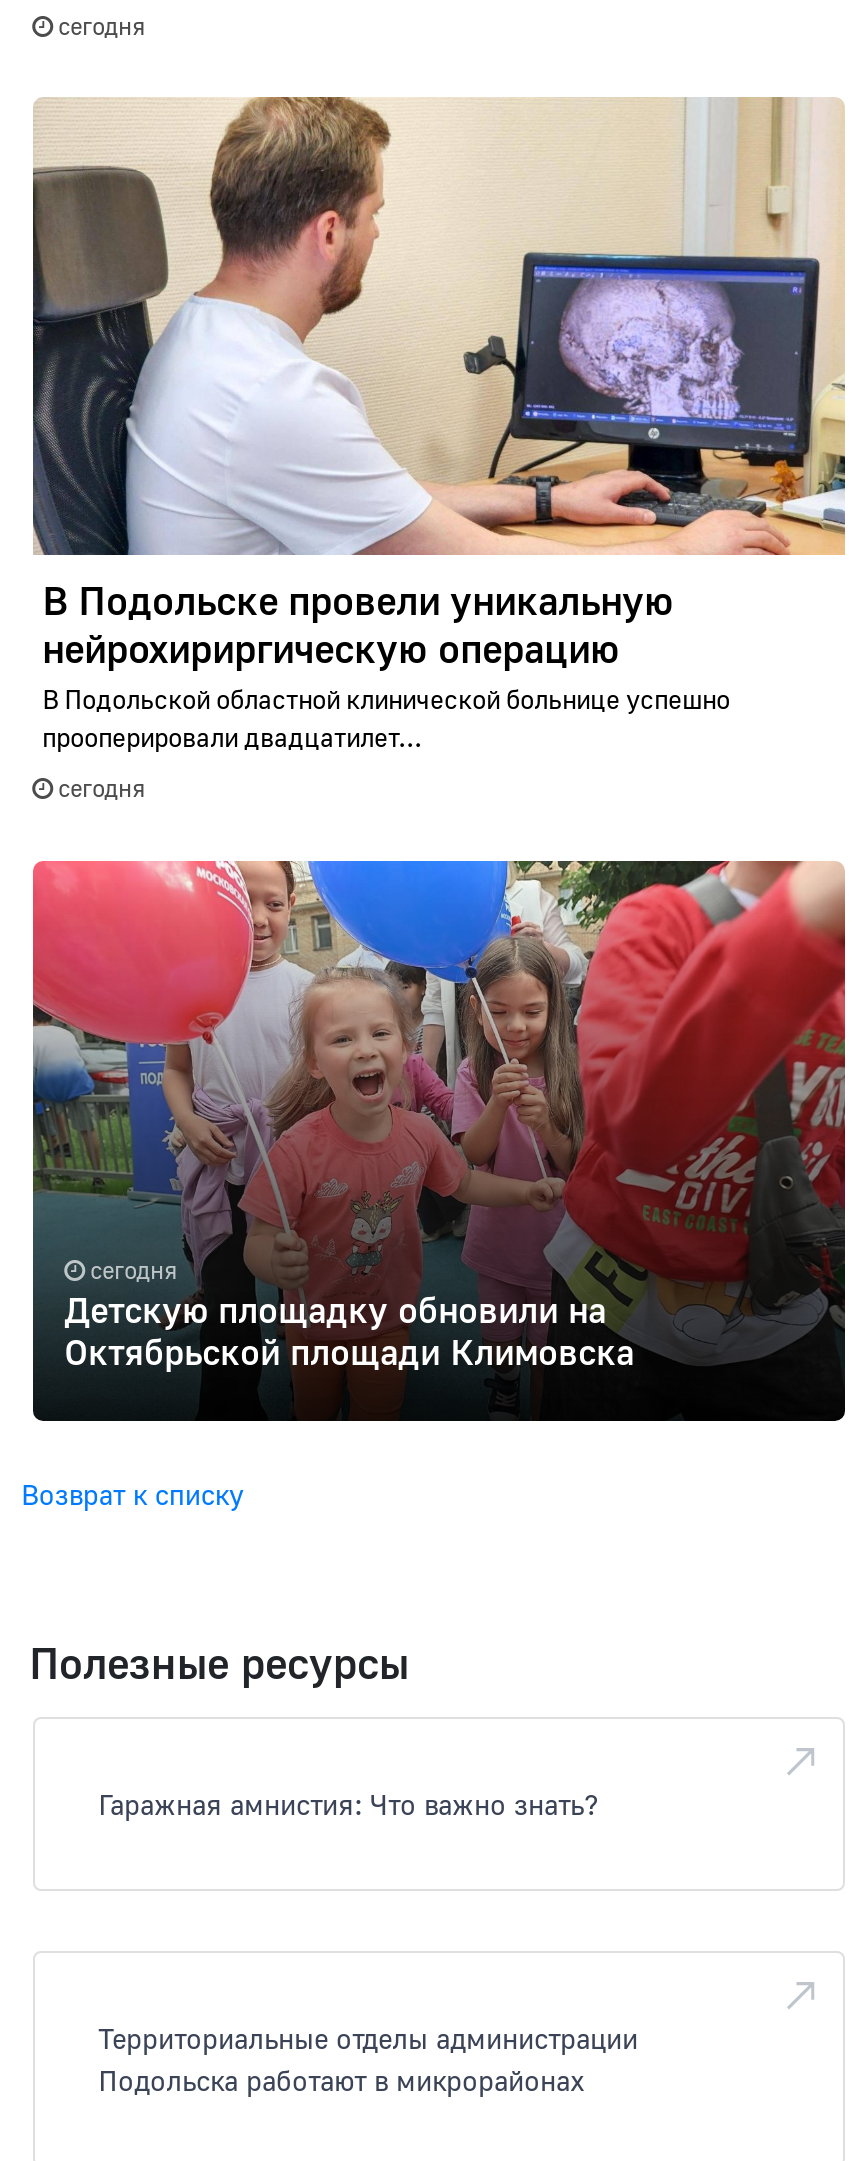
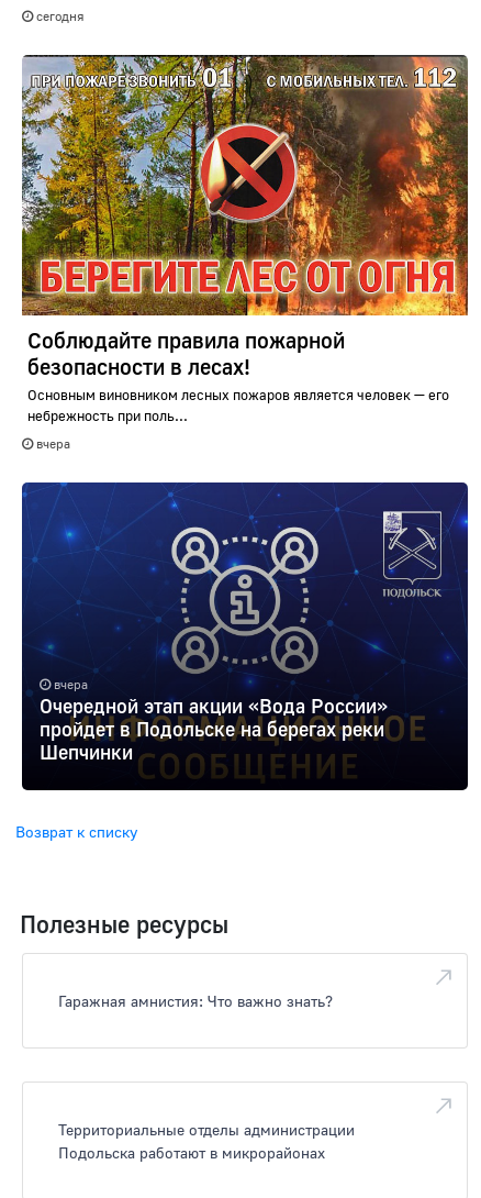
[33,96,847,754] [image] | В Подольске провели уникальную | нейрохириргическую операцию | В Подольской областной клинической больнице успешно | прооперировали двадцатилет... -> [22,54,469,424] [image] | Соблюдайте правила пожарной | безопасности в лесах! | Основным виновником лесных пожаров является человек — его | небрежность при поль...
[58,774,144,804] сегодня -> [36,435,70,452] вчера
[31,860,847,1372] [image] | сегодня | Детскую площадку обновили на | Октябрьской площади Климовска -> [21,481,469,764] [image] | вчера | Очередной этап акции «Вода России» | пройдет в Подольске на берегах реки | Шепчинки

